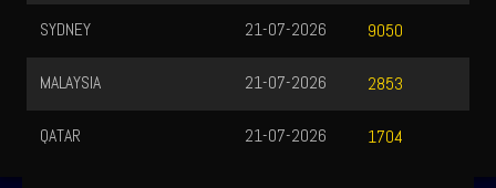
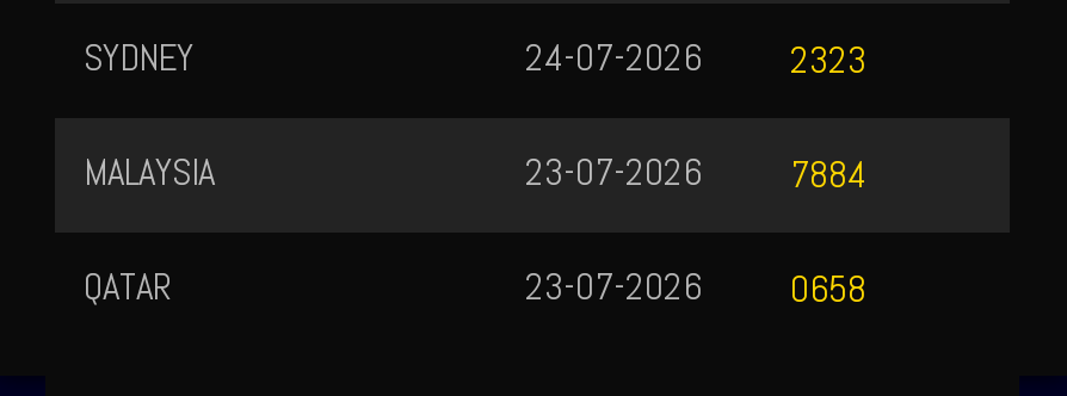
[245,19,327,41] 21-07-2026 -> [525,35,702,83] 24-07-2026
[368,20,403,42] 9050 -> [790,36,866,84] 2323
[245,72,327,94] 21-07-2026 -> [525,150,702,197] 23-07-2026
[368,73,403,95] 2853 -> [790,151,866,198] 7884
[245,125,327,147] 21-07-2026 -> [525,264,702,312] 23-07-2026
[368,126,403,148] 1704 -> [790,265,866,313] 0658

